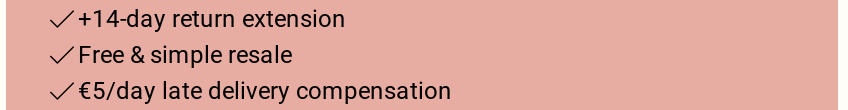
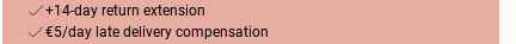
[78,41,292,69] Free & simple resale -> none

